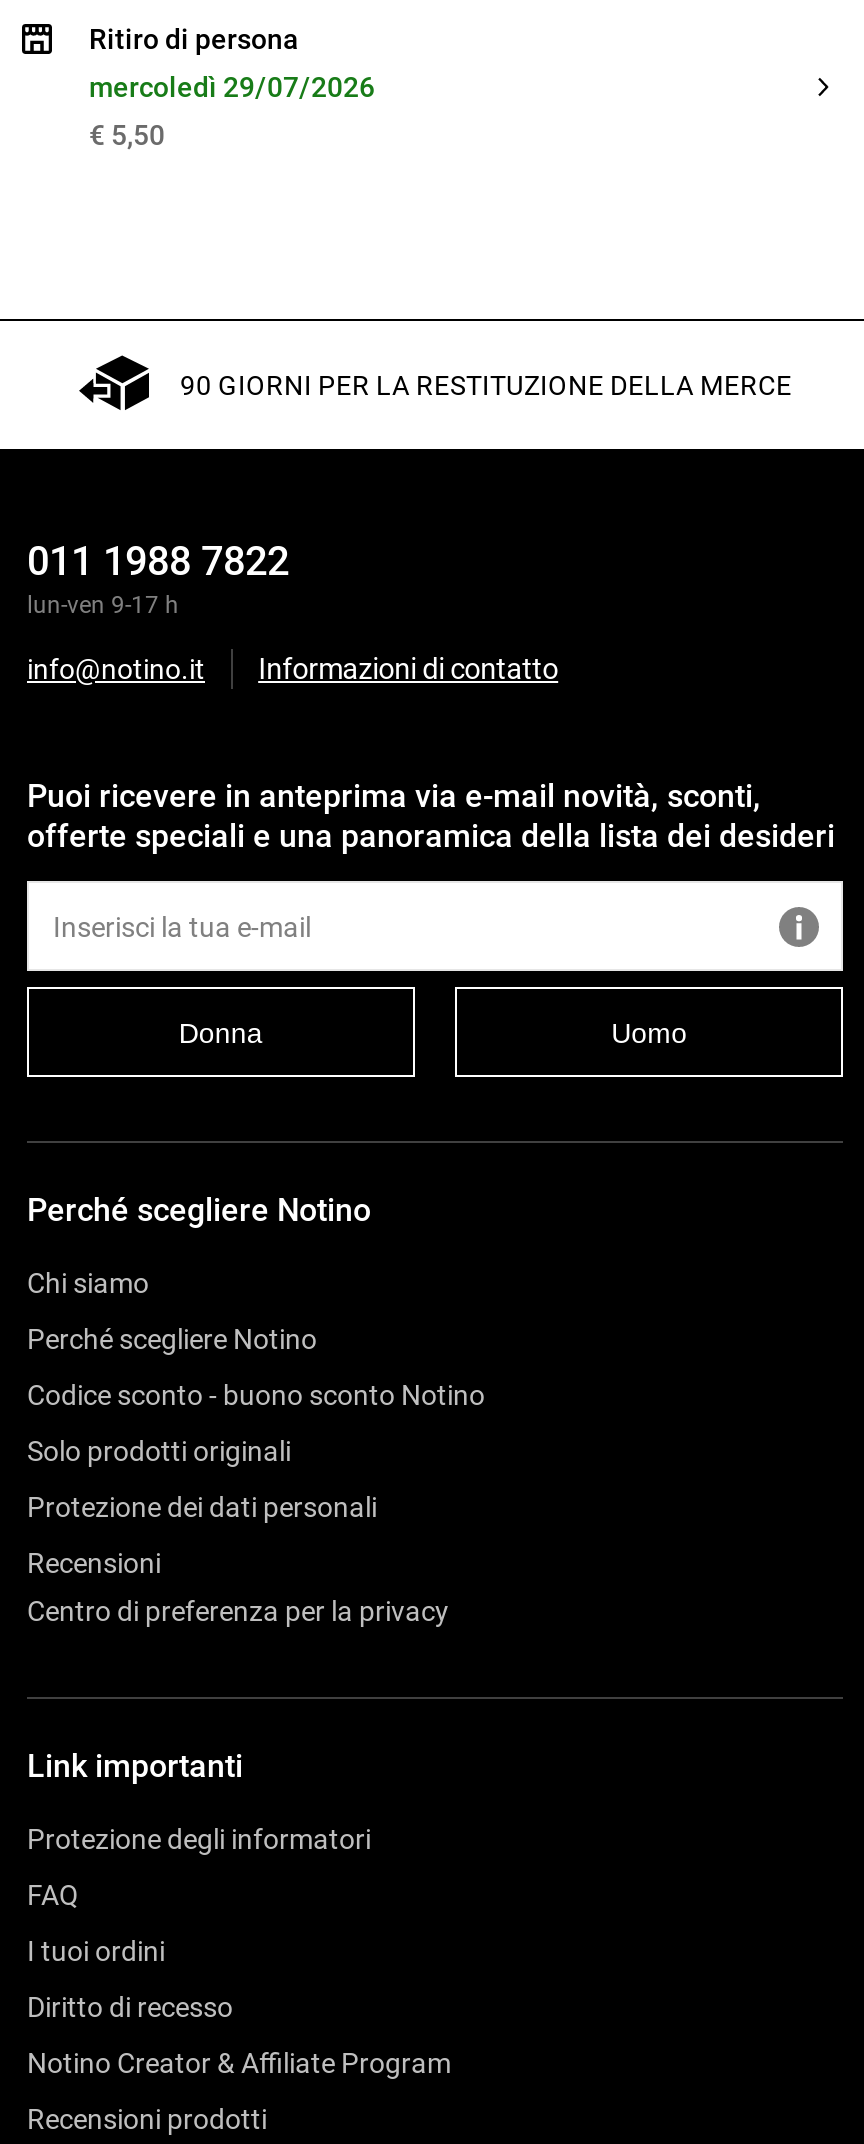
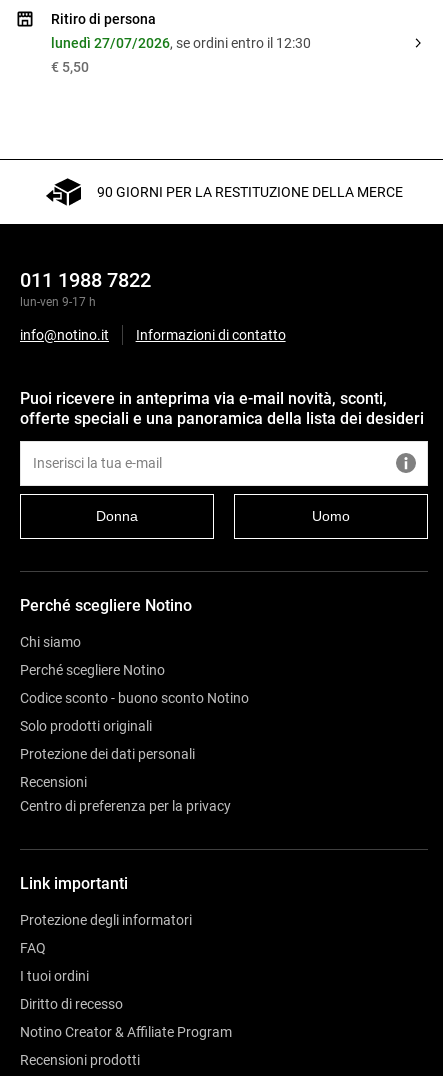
[89,70,375,102] mercoledì 29/07/2026 -> [51,35,311,51] lunedì 27/07/2026, se ordini entro il 12:30

